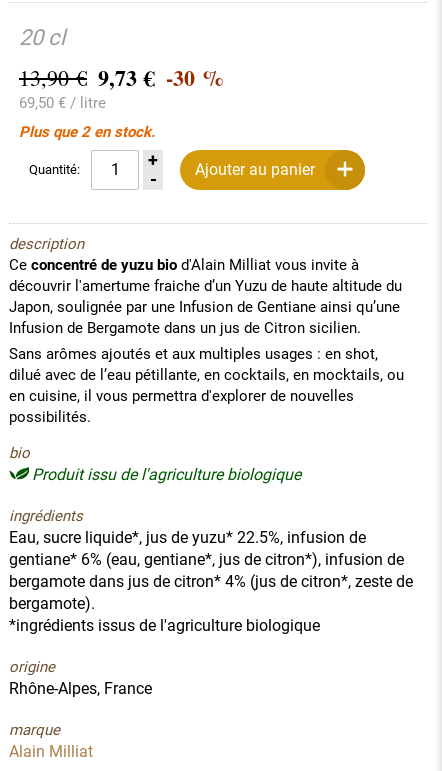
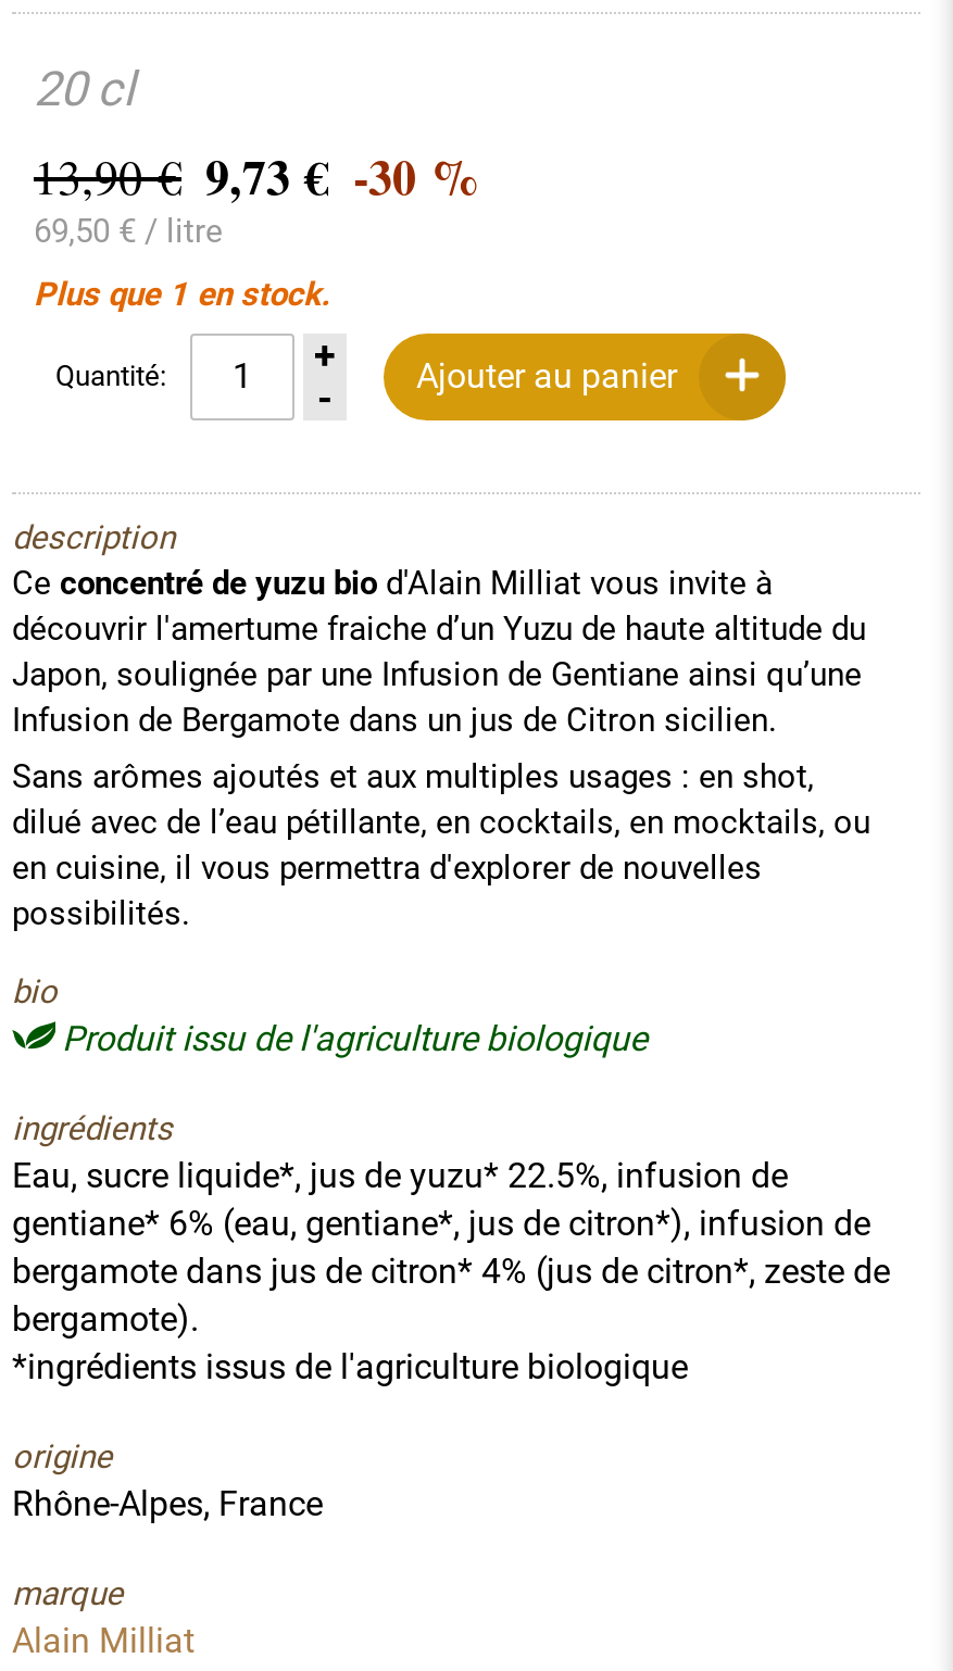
[19,123,155,141] Plus que 2 en stock. -> [34,274,329,314] Plus que 1 en stock.

